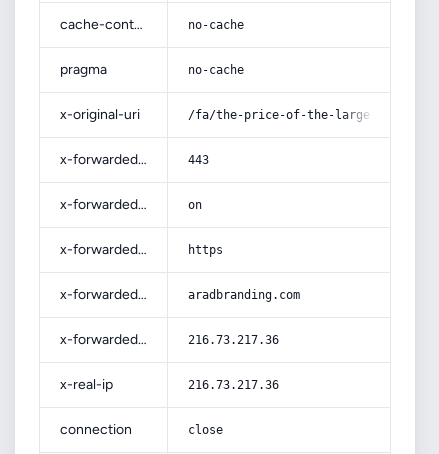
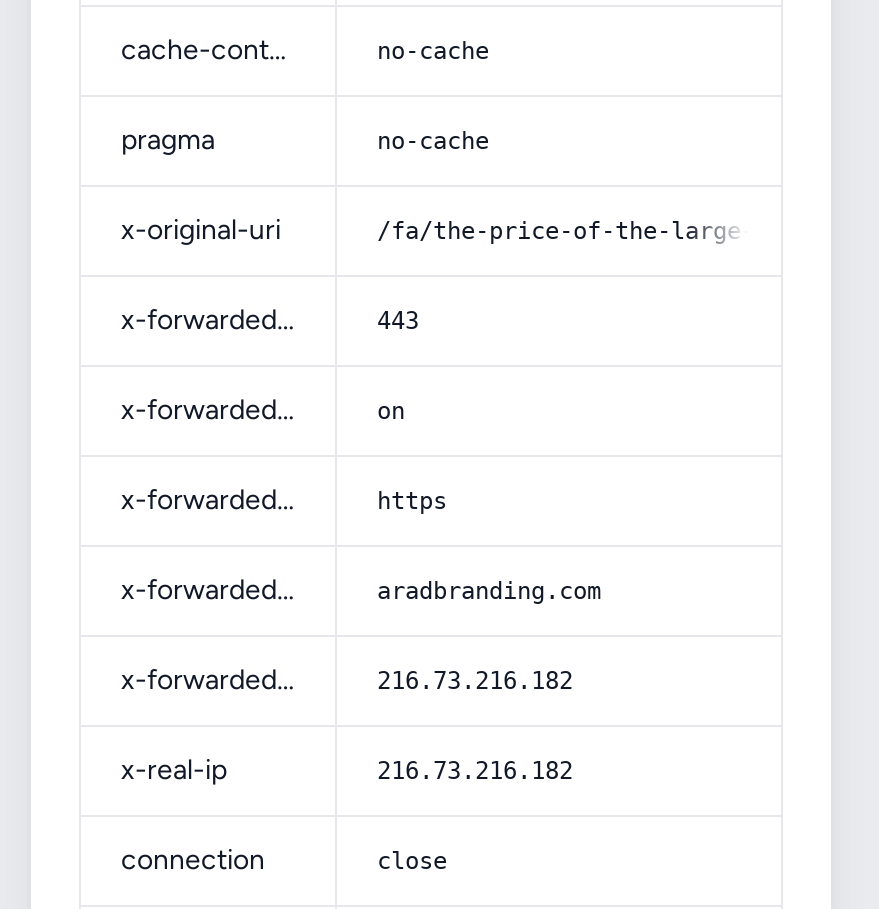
[188,333,279,347] 216.73.217.36 -> [377,667,573,695] 216.73.216.182
[188,378,279,392] 216.73.217.36 -> [377,757,573,785] 216.73.216.182

